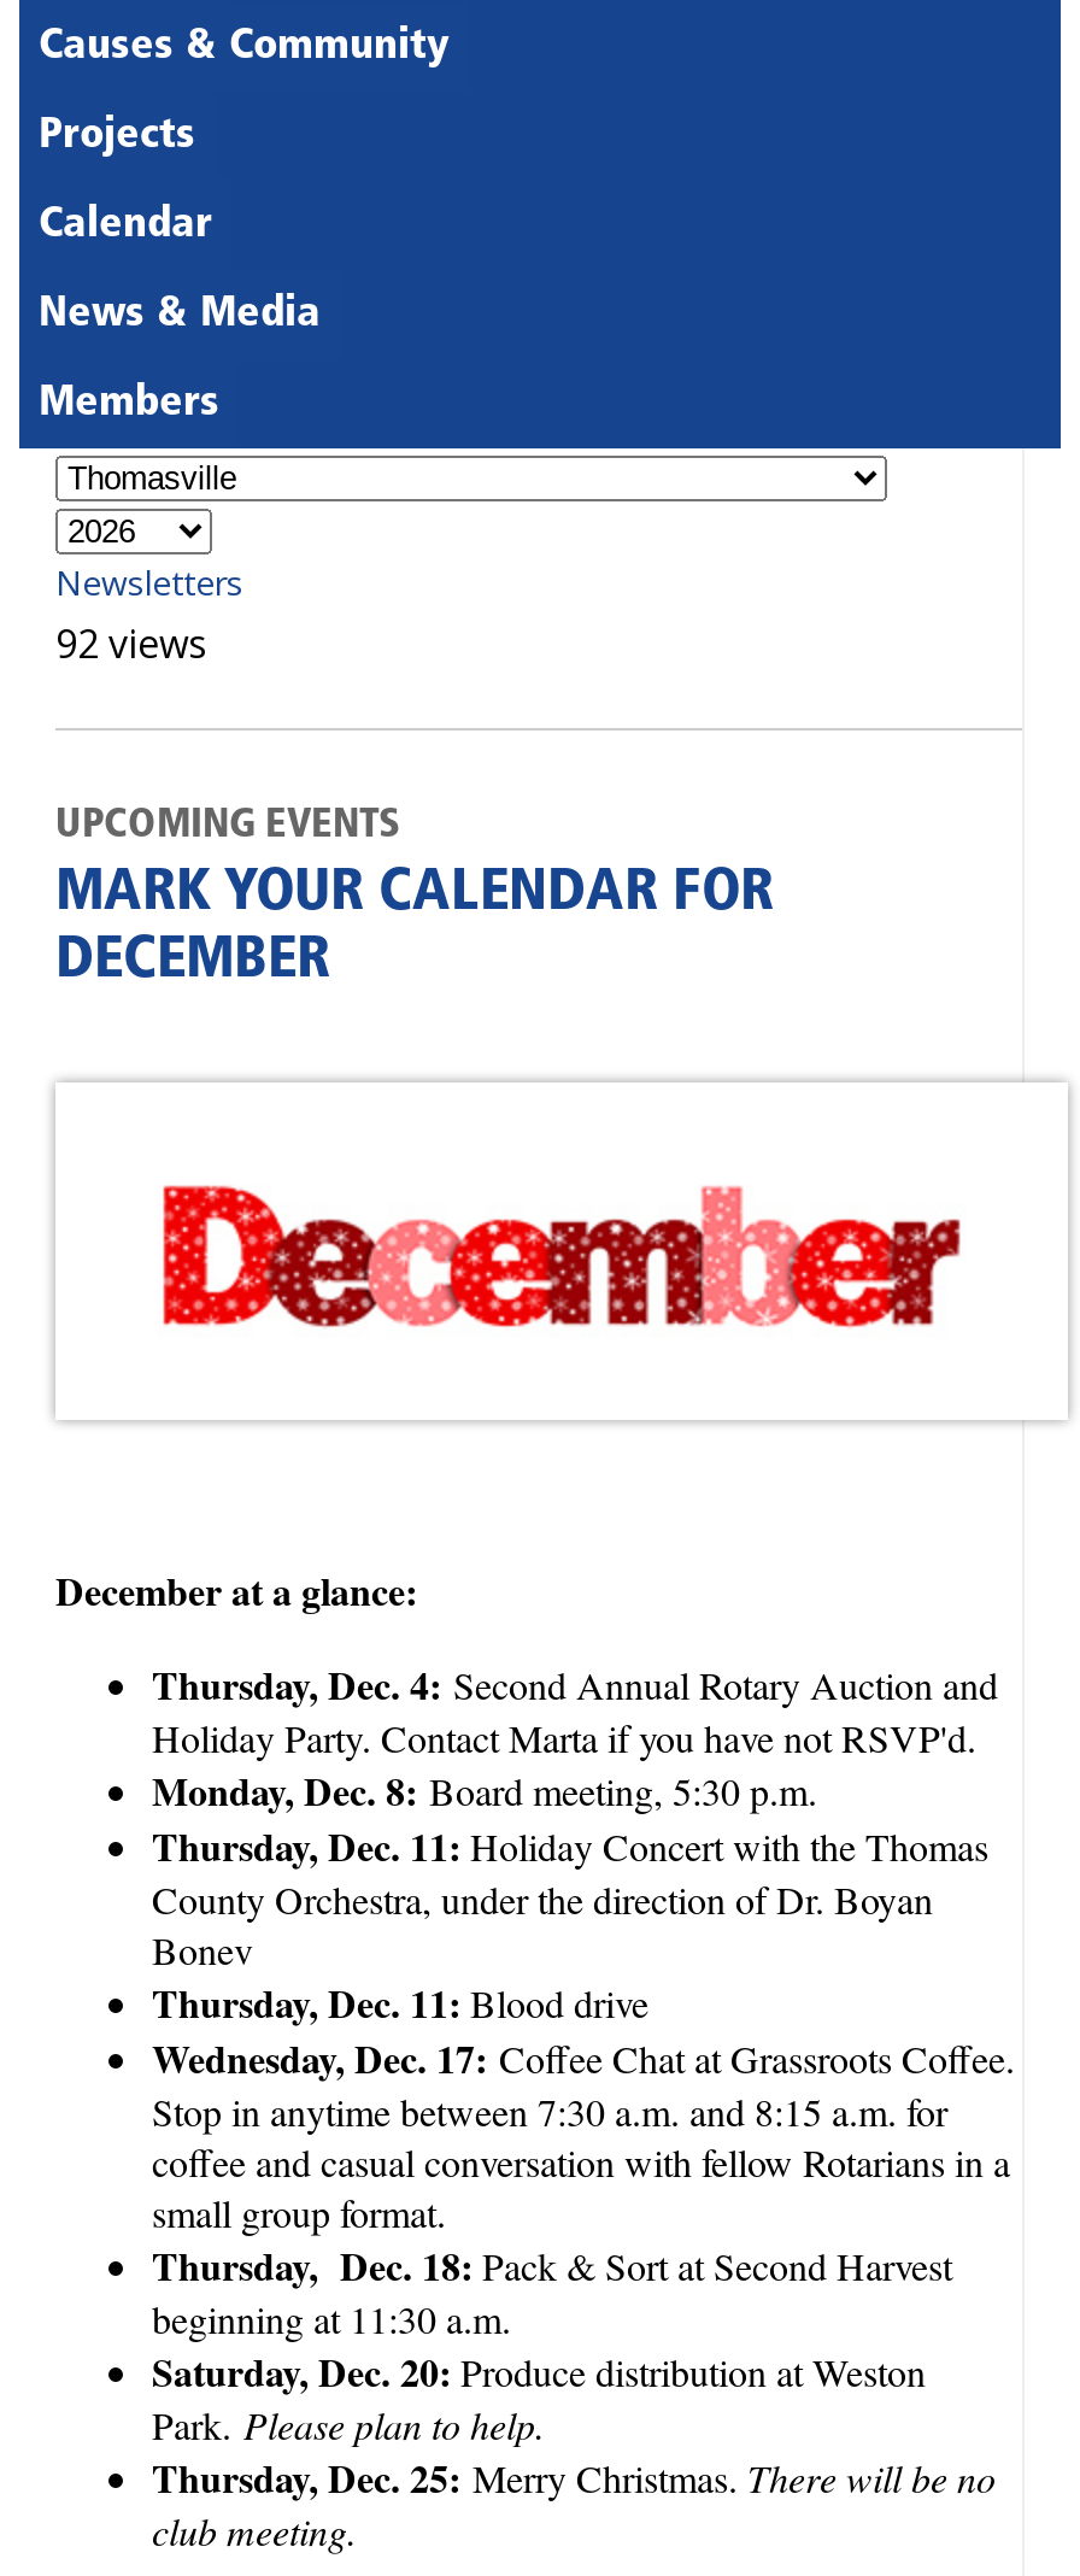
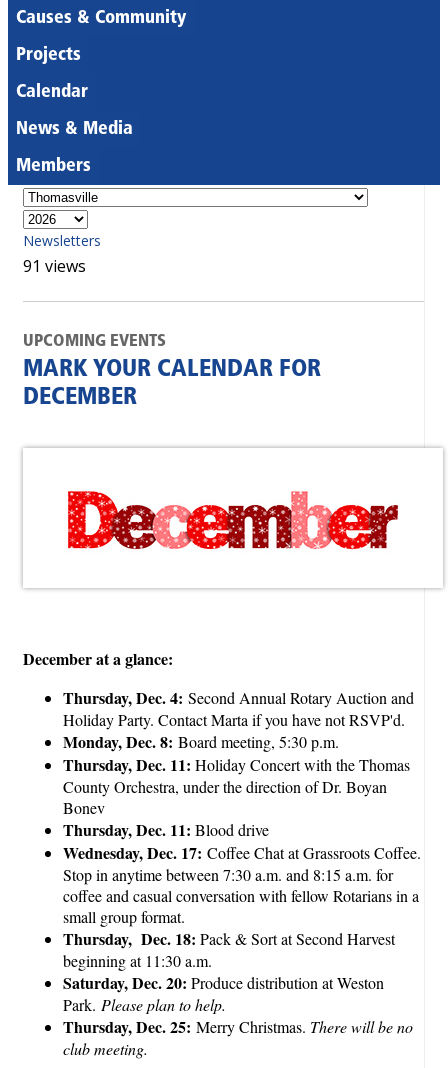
[55,617,207,670] 92 views -> [23,255,86,277] 91 views

